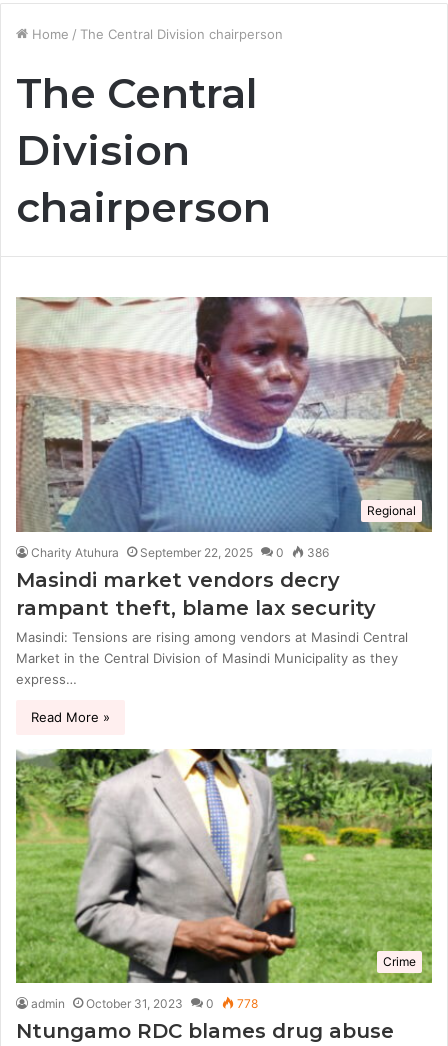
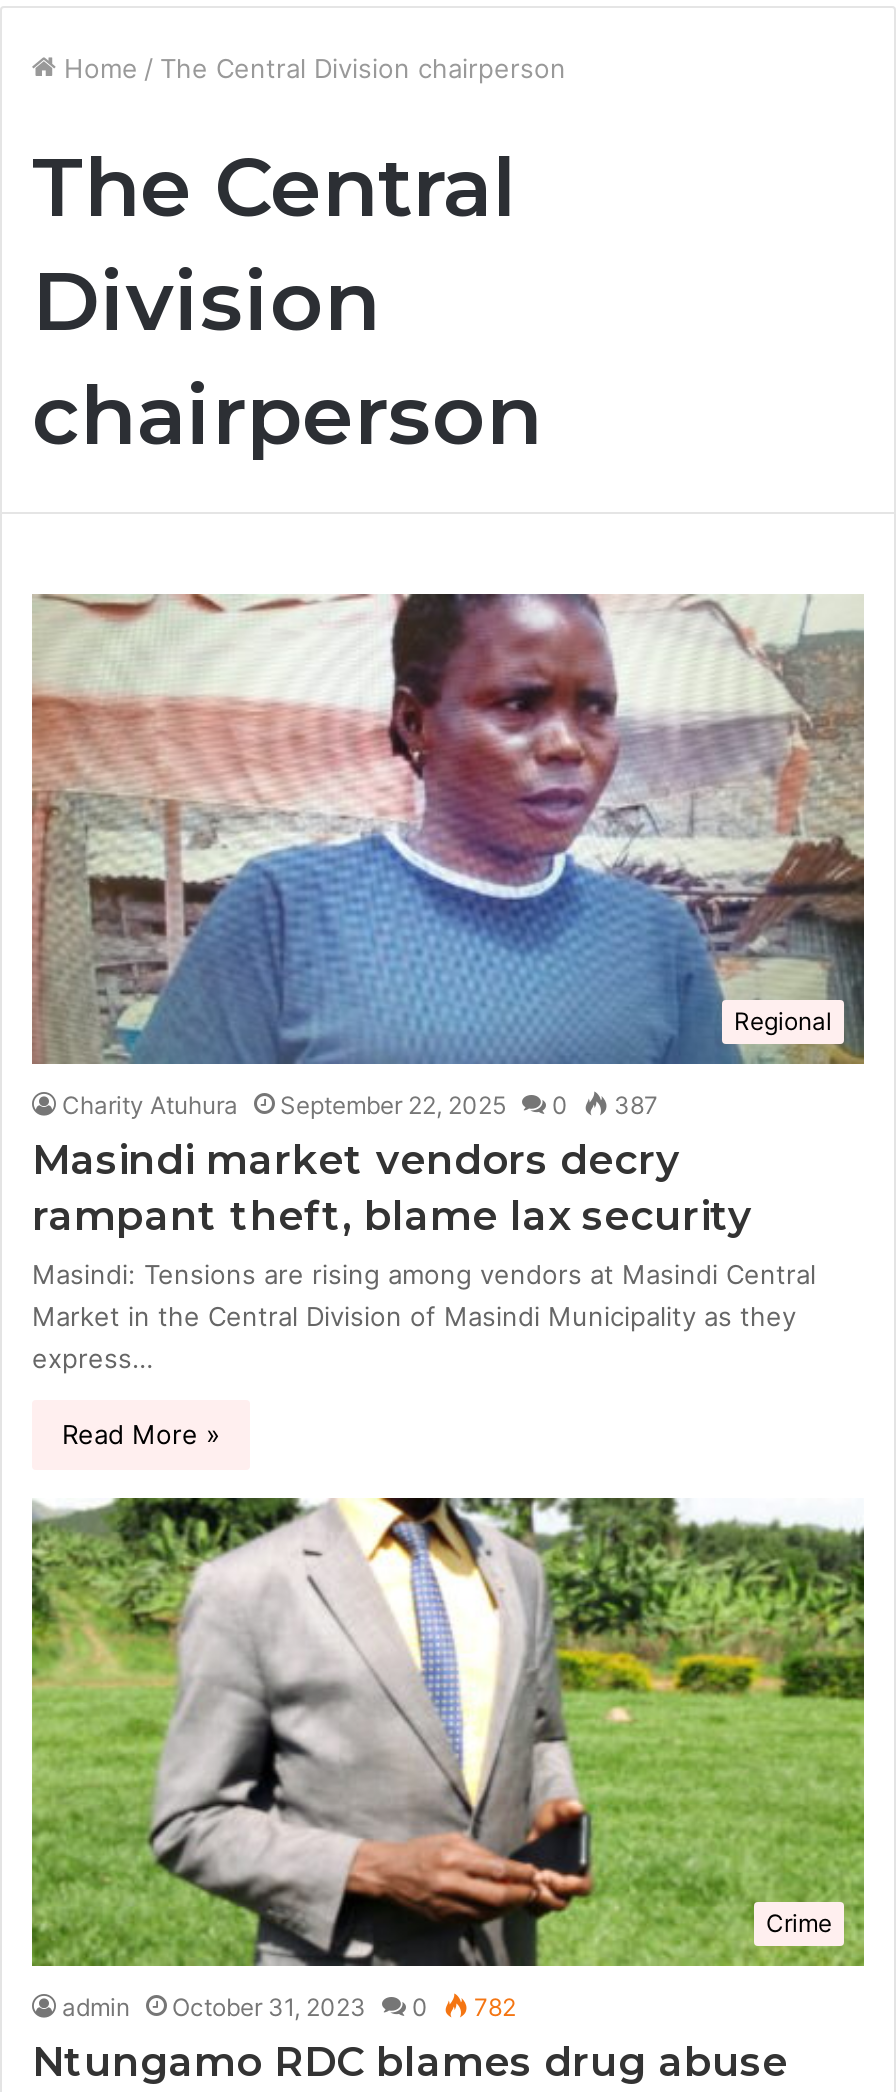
[31,545,329,560] Charity Atuhura September 22, 2025 0 386 -> [62,1089,658,1119] Charity Atuhura September 22, 2025 0 387
[31,996,258,1011] admin October 31, 2023 0 778 -> [62,1993,516,2023] admin October 31, 2023 0 782

